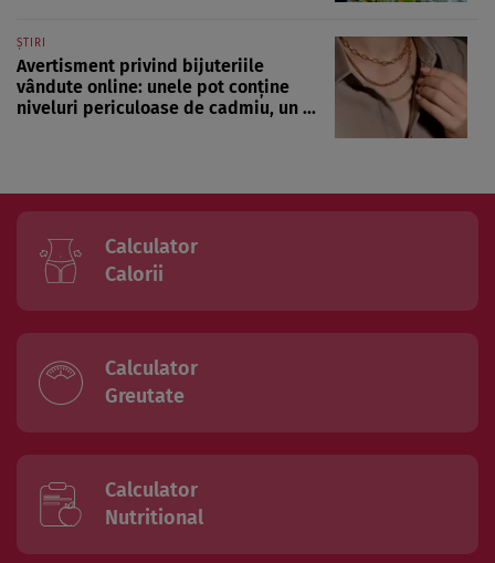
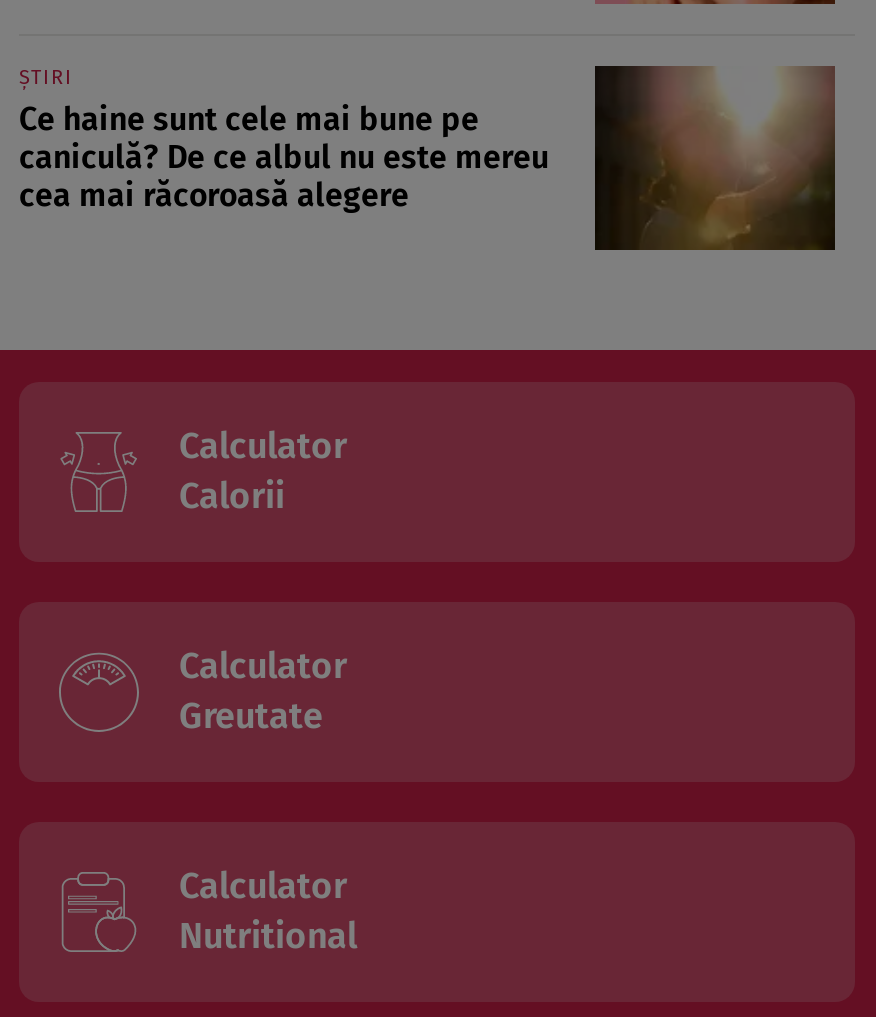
[17,35,468,139] [image] | Avertisment privind bijuteriile | vândute online: unele pot conține | niveluri periculoase de cadmiu, un ... -> [19,64,837,252] [image] | Ce haine sunt cele mai bune pe | caniculă? De ce albul nu este mereu | cea mai răcoroasă alegere

